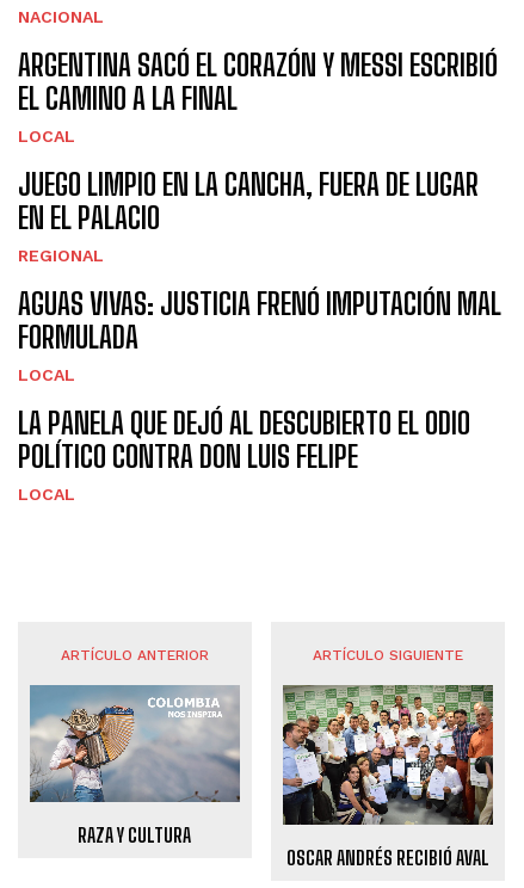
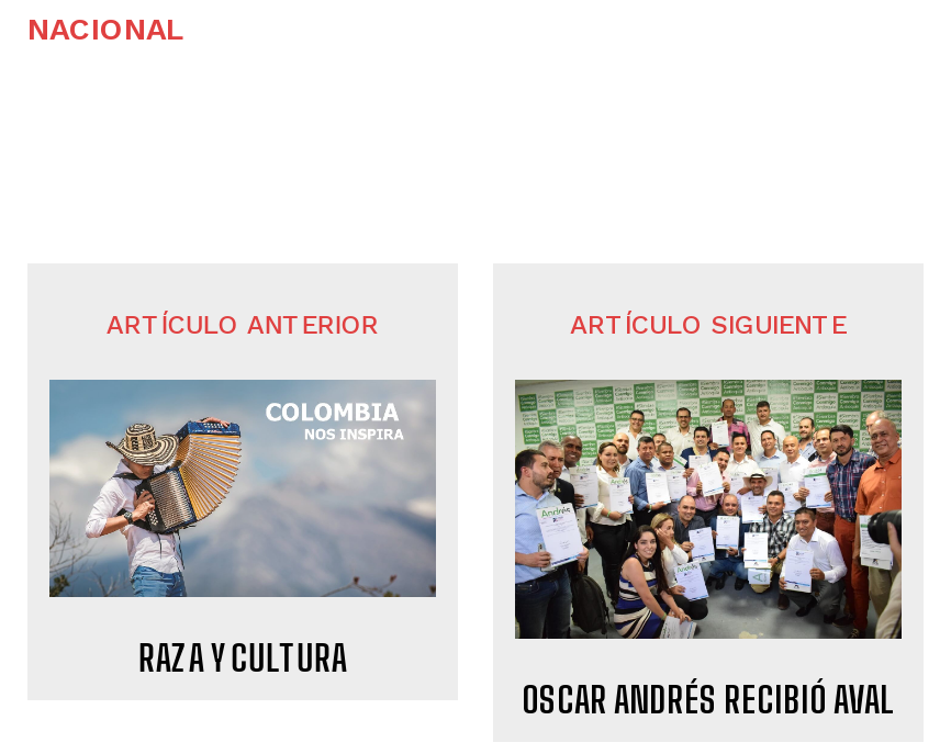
[18,47,501,503] ARGENTINA SACÓ EL CORAZÓN Y MESSI ESCRIBIÓ | EL CAMINO A LA FINAL | LOCAL | JUEGO LIMPIO EN LA CANCHA, FUERA DE LUGAR | EN EL PALACIO | REGIONAL | AGUAS VIVAS: JUSTICIA FRENÓ IMPUTACIÓN MAL | FORMULADA | LOCAL | LA PANELA QUE DEJÓ AL DESCUBIERTO EL ODIO | POLÍTICO CONTRA DON LUIS FELIPE | LOCAL -> none

